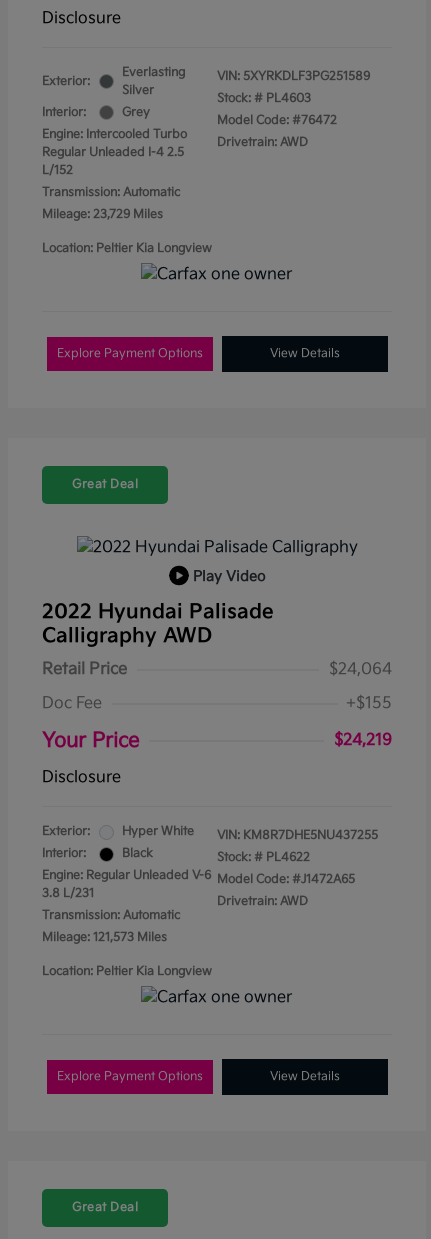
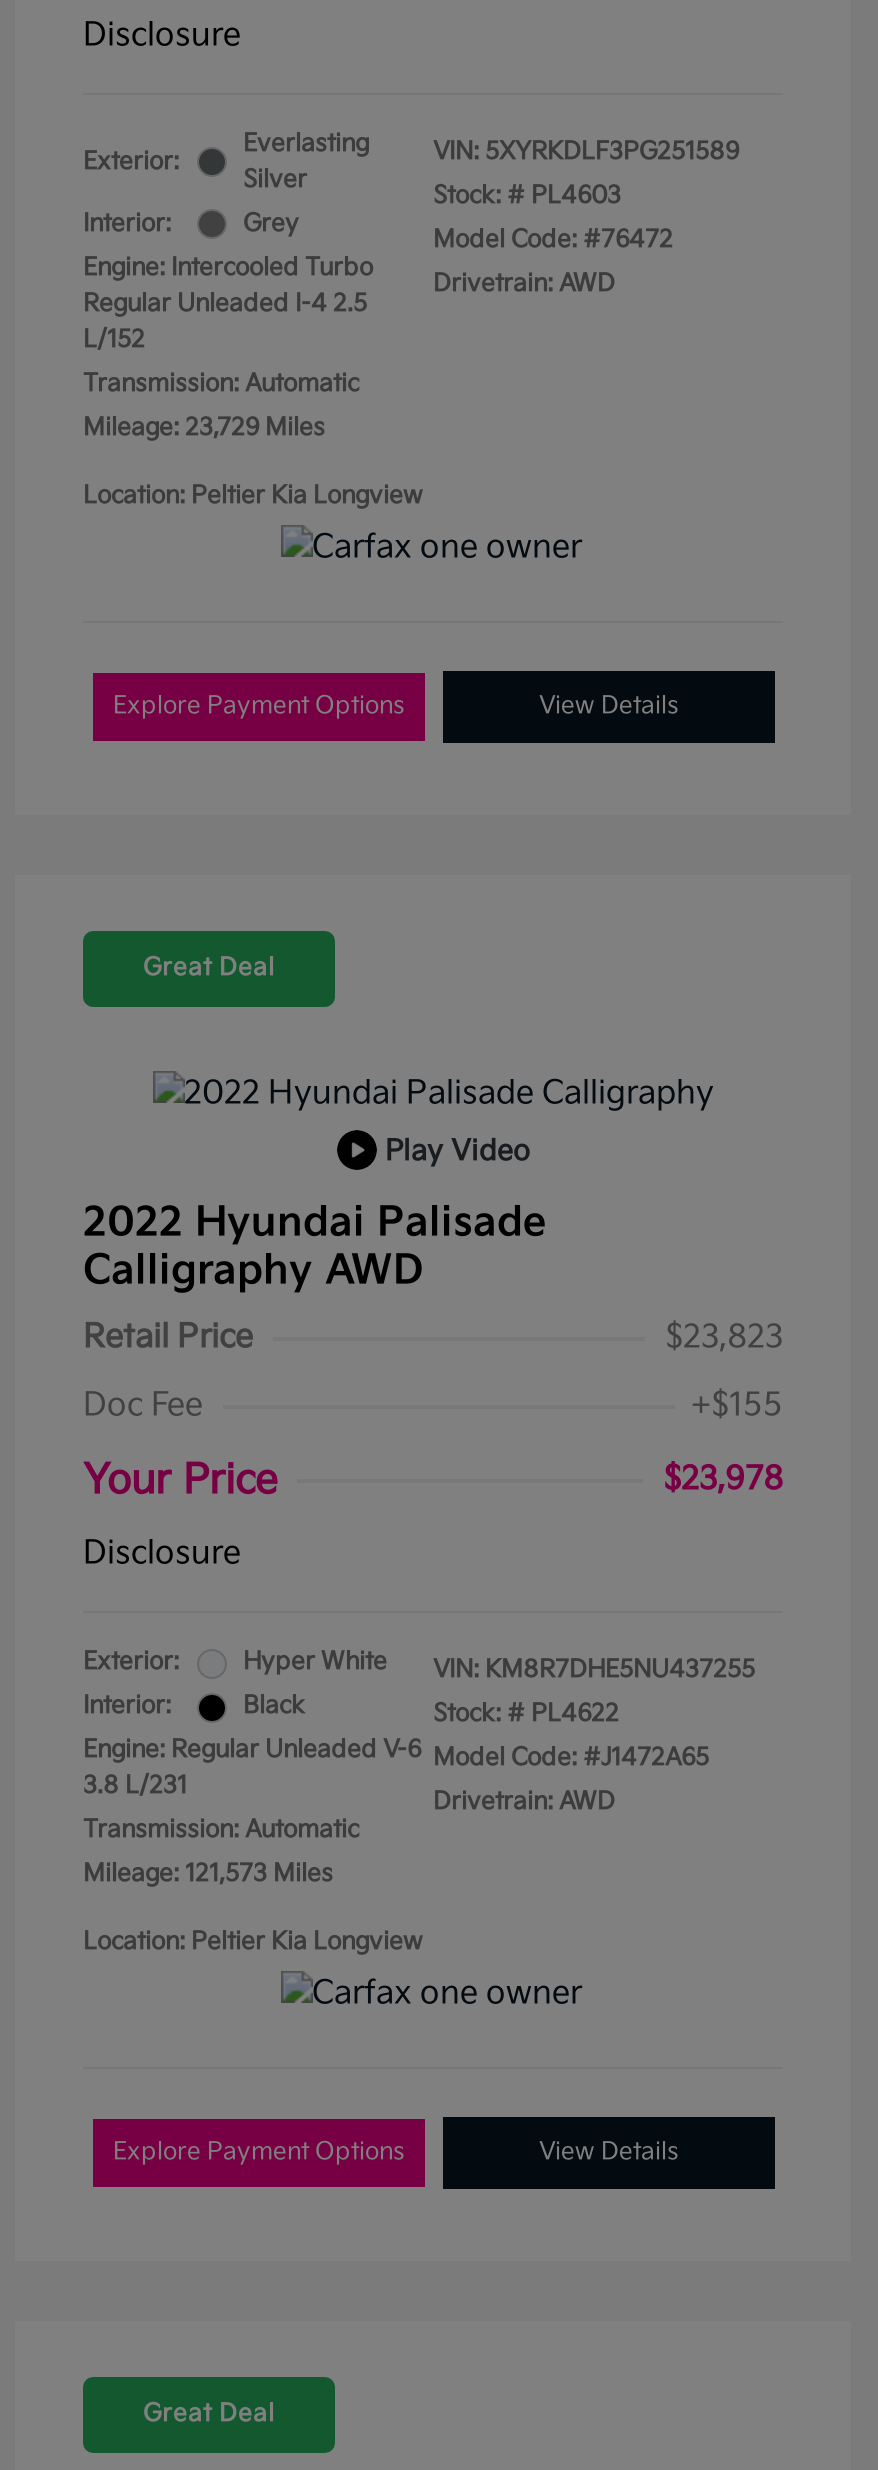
[329,660,392,679] $24,064 -> [665,1319,783,1357] $23,823
[334,731,392,750] $24,219 -> [663,1461,783,1499] $23,978

